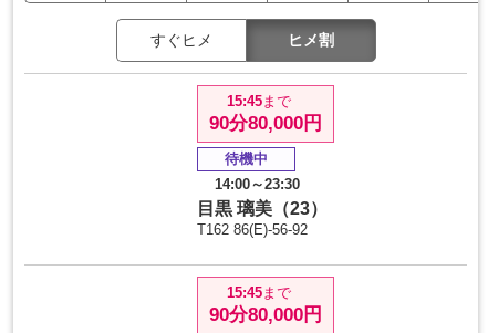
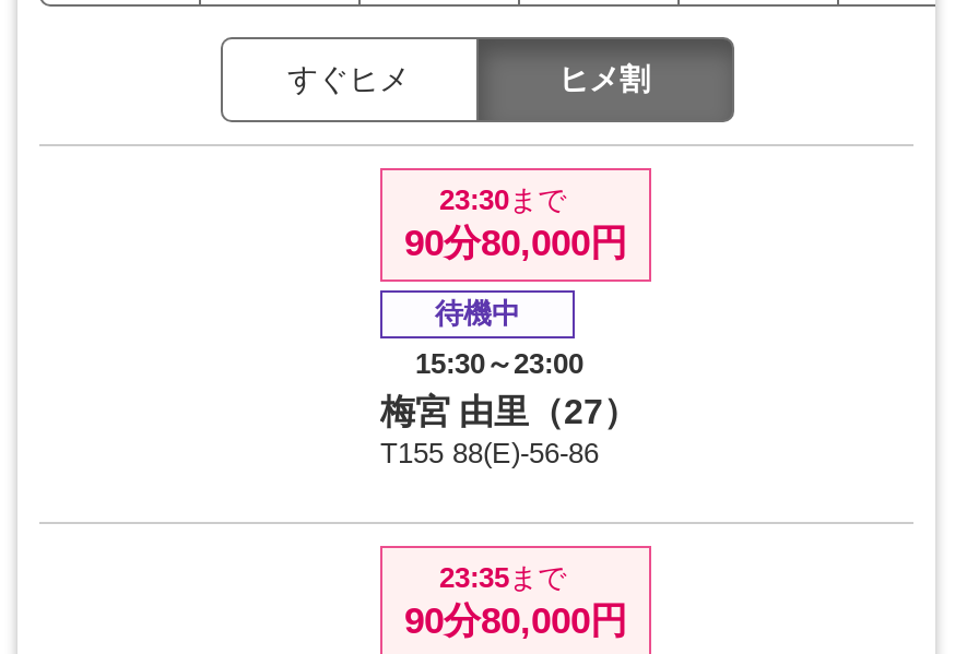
[227,93,291,110] 15:45まで -> [439,183,566,216] 23:30まで
[197,176,328,238] 14:00～23:30 | 目黒 璃美（23） | T162 86(E)-56-92 -> [380,347,638,469] 15:30～23:00 | 梅宮 由里（27） | T155 88(E)-56-86
[227,284,291,301] 15:45まで -> [439,561,566,594] 23:35まで

